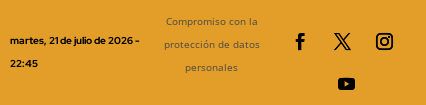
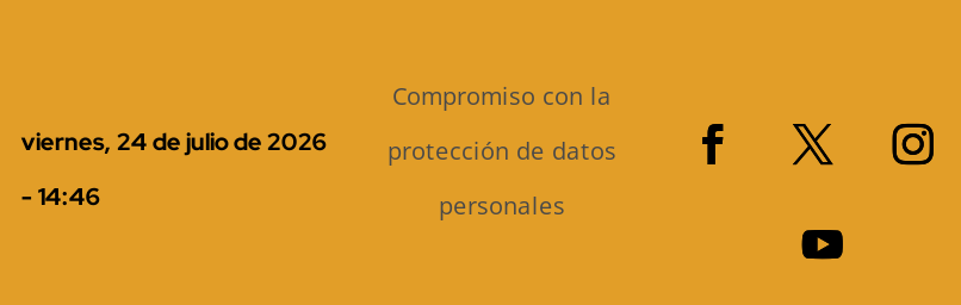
[10,33,140,46] martes, 21 de julio de 2026 - -> [21,125,326,156] viernes, 24 de julio de 2026
[10,56,38,69] 22:45 -> [21,180,100,211] - 14:46

